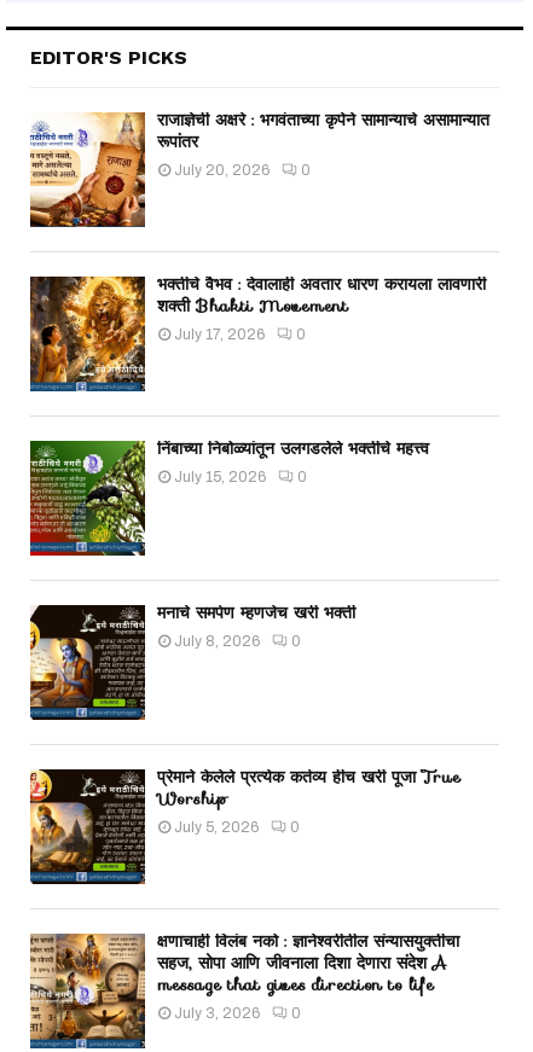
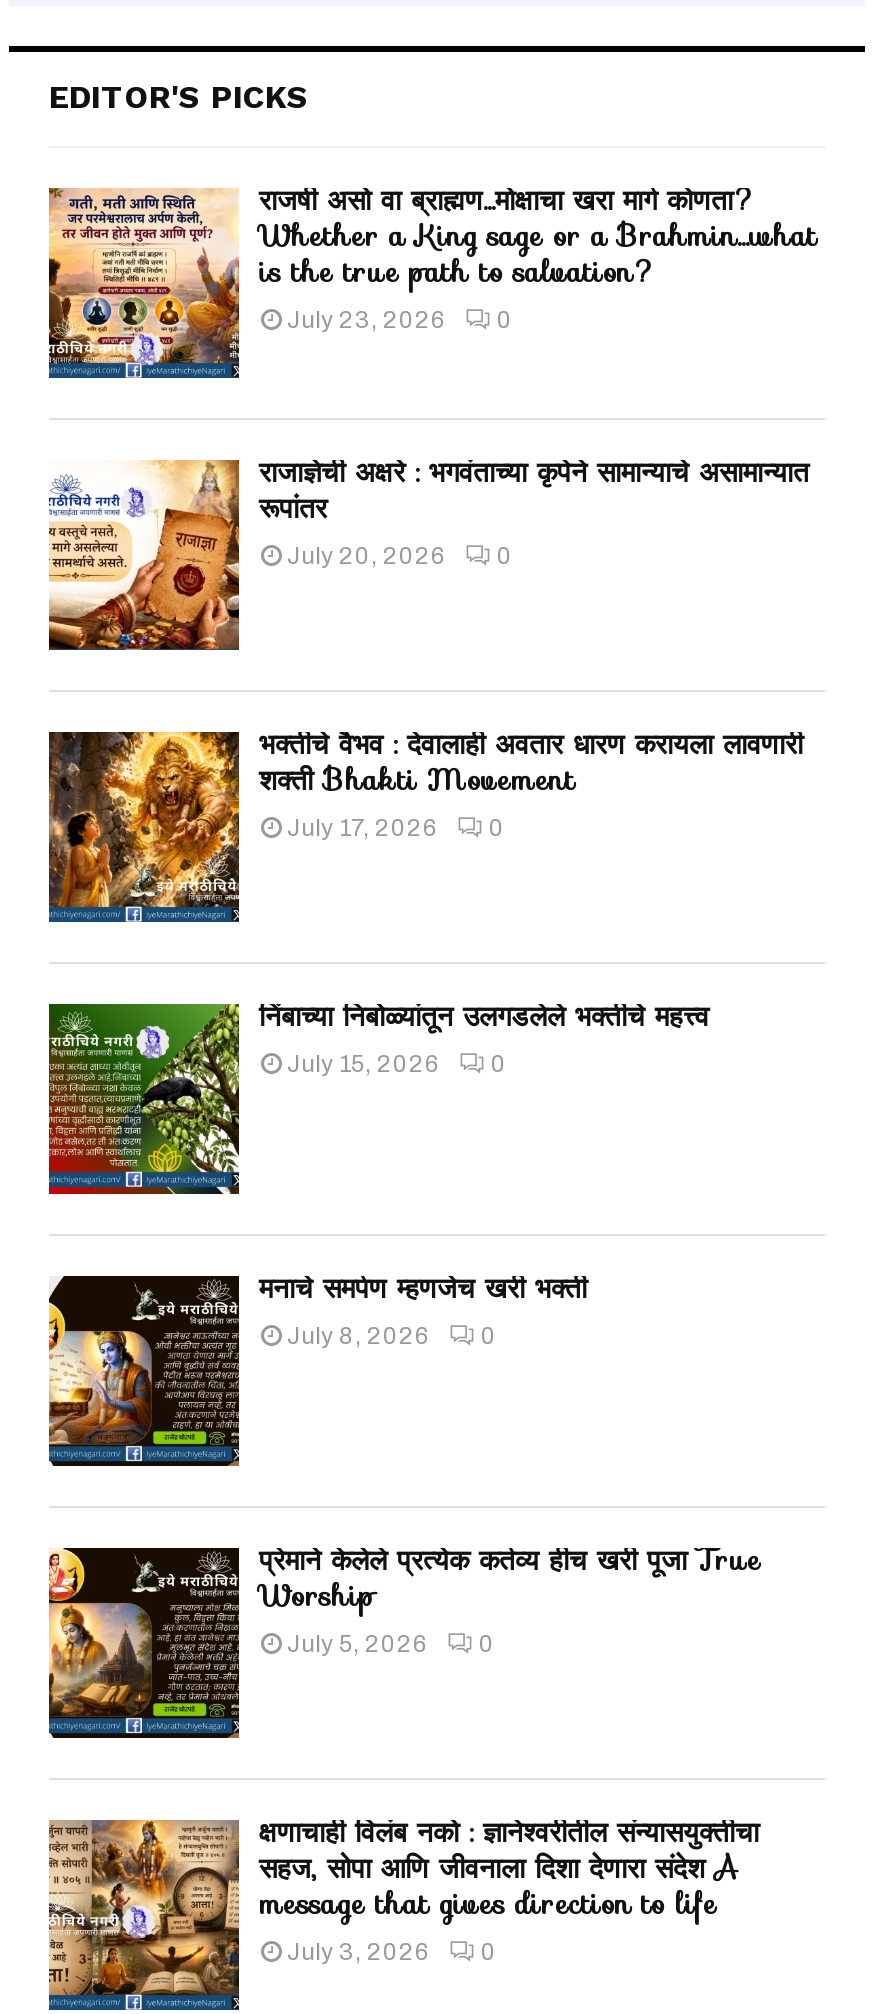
none -> [47,177,817,378] [image] | राजर्षी असो वा ब्राह्मण…मोक्षाचा खरा मार्ग कोणता? | Whether a King sage or a Brahmin…what | is the true path to salvation? | July 23, 2026 | 0

